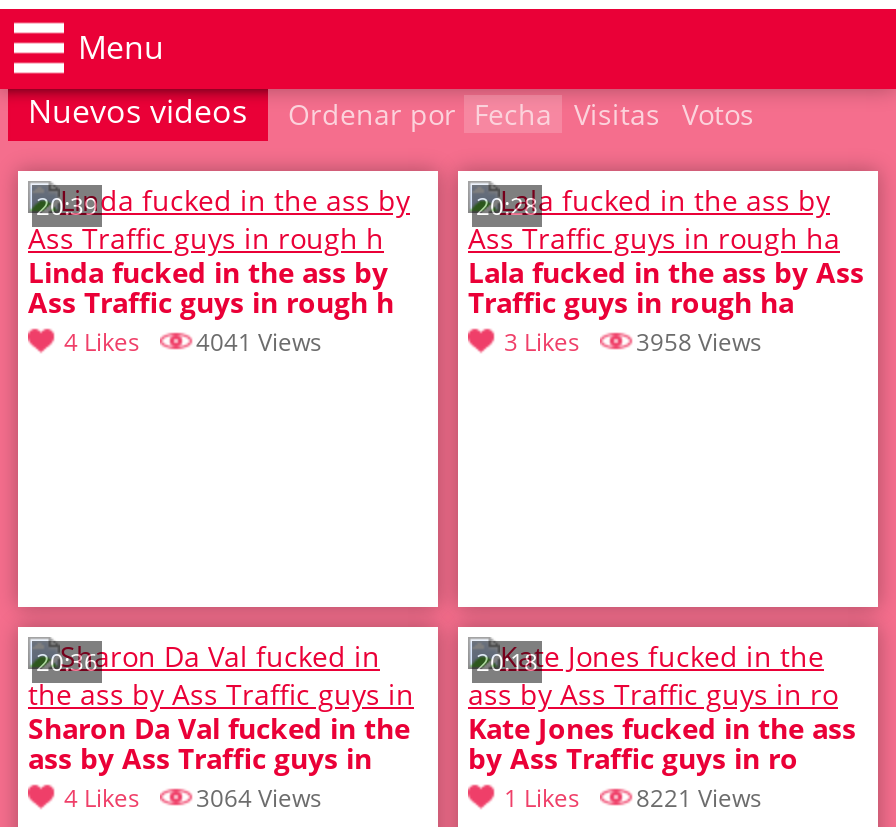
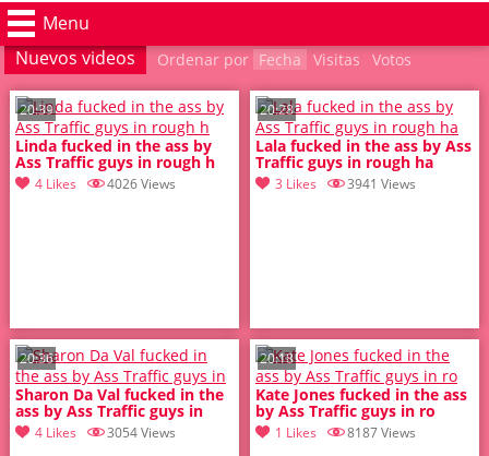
[64,325,322,359] 4 Likes 4041 Views -> [35,175,176,193] 4 Likes 4026 Views
[504,325,762,359] 3 Likes 3958 Views -> [275,175,416,193] 3 Likes 3941 Views
[64,781,322,815] 4 Likes 3064 Views -> [35,423,176,442] 4 Likes 3054 Views
[504,781,762,815] 1 Likes 8221 Views -> [275,423,416,442] 1 Likes 8187 Views

